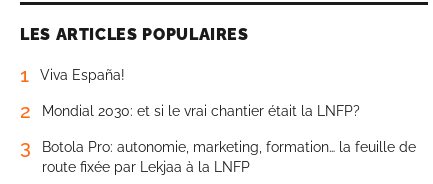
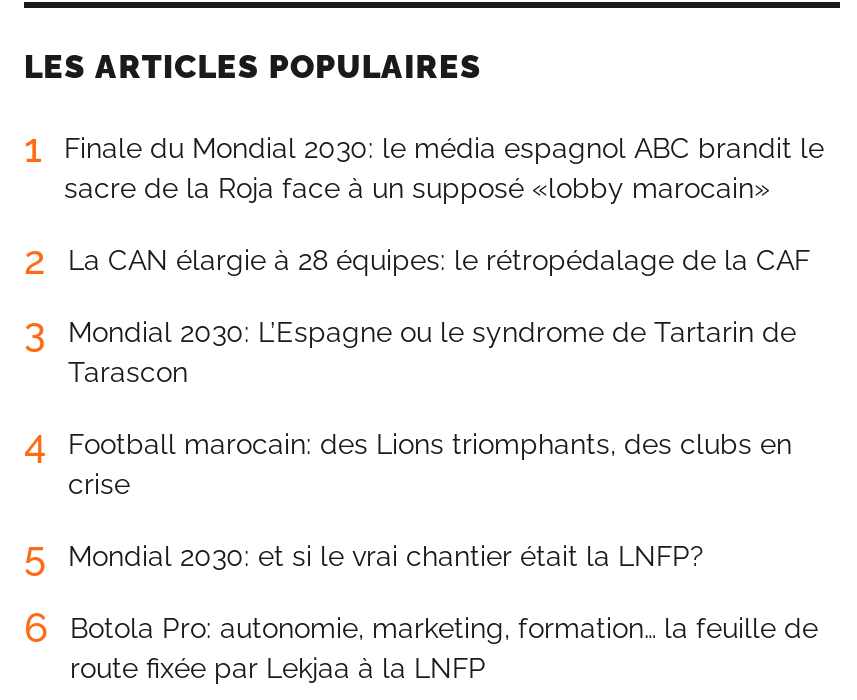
[40,67,125,83] Viva España! -> [64,133,824,205] Finale du Mondial 2030: le média espagnol ABC brandit le | sacre de la Roja face à un supposé «lobby marocain»
none -> [24,245,810,581] La CAN élargie à 28 équipes: le rétropédalage de la CAF | 3 | Mondial 2030: L’Espagne ou le syndrome de Tartarin de | Tarascon | 4 | Football marocain: des Lions triomphants, des clubs en | crise | 5
[20,135,416,159] 3 Botola Pro: autonomie, marketing, formation… la feuille de -> [24,605,818,653] 6 Botola Pro: autonomie, marketing, formation… la feuille de

